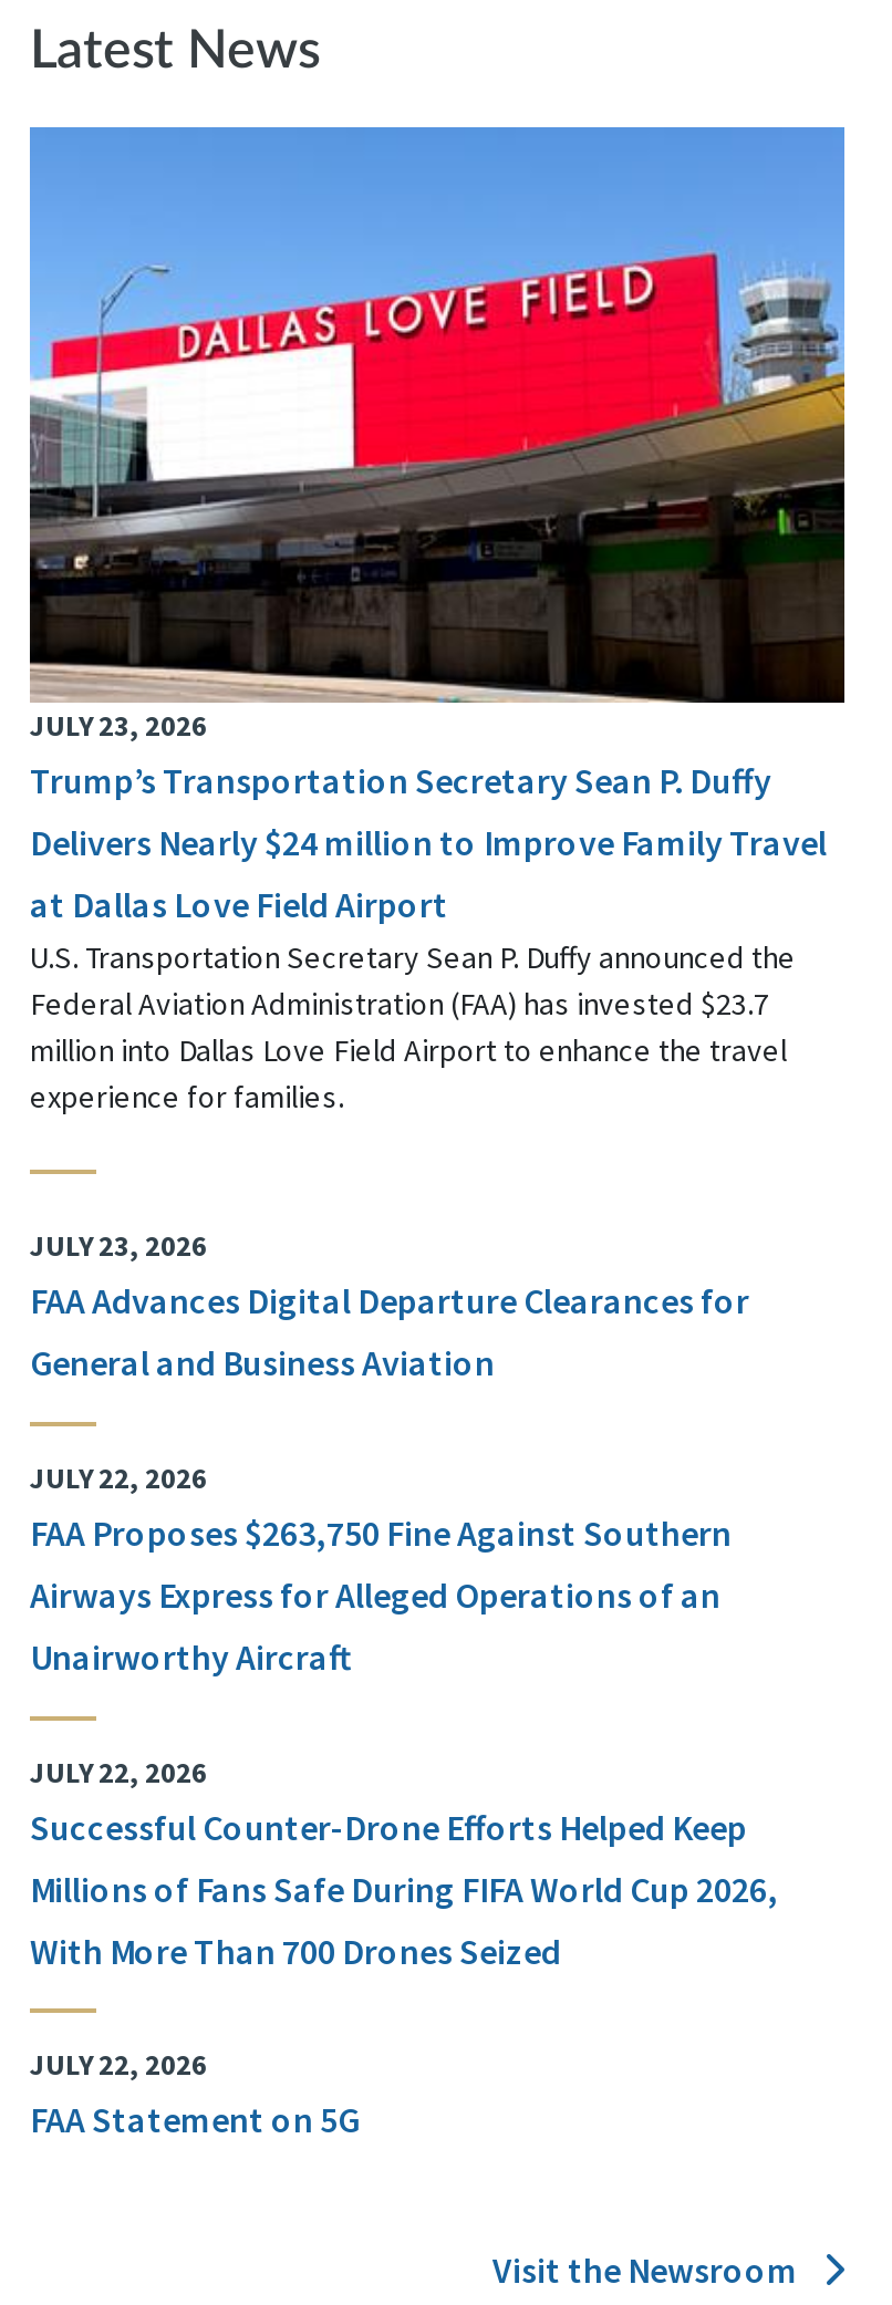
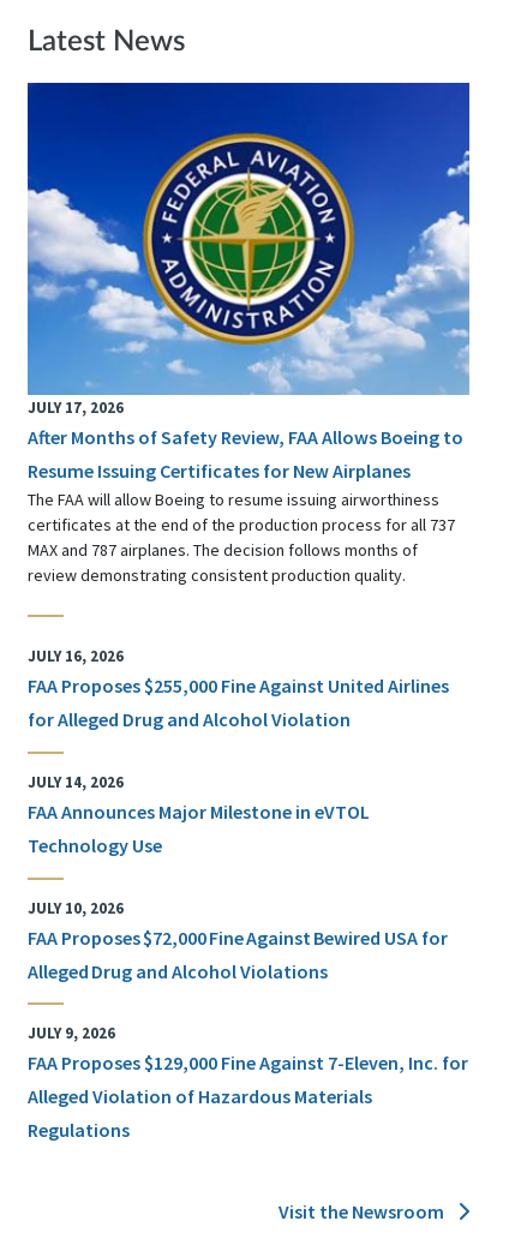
[28,125,847,1116] [image] | JULY 23, 2026 | Trump’s Transportation Secretary Sean P. Duffy | Delivers Nearly $24 million to Improve Family Travel | at Dallas Love Field Airport | U.S. Transportation Secretary Sean P. Duffy announced the | Federal Aviation Administration (FAA) has invested $23.7 | million into Dallas Love Field Airport to enhance the travel | experience for families. -> [26,82,471,585] [image] | JULY 17, 2026 | After Months of Safety Review, FAA Allows Boeing to | Resume Issuing Certificates for New Airplanes | The FAA will allow Boeing to resume issuing airworthiness | certificates at the end of the production process for all 737 | MAX and 787 airplanes. The decision follows months of | review demonstrating consistent production quality.
[30,1228,749,1385] JULY 23, 2026 | FAA Advances Digital Departure Clearances for | General and Business Aviation -> [28,646,449,732] JULY 16, 2026 | FAA Proposes $255,000 Fine Against United Airlines | for Alleged Drug and Alcohol Violation
[30,1460,732,1679] JULY 22, 2026 | FAA Proposes $263,750 Fine Against Southern | Airways Express for Alleged Operations of an | Unairworthy Aircraft -> [28,772,370,857] JULY 14, 2026 | FAA Announces Major Milestone in eVTOL | Technology Use
[30,1753,778,1972] JULY 22, 2026 | Successful Counter-Drone Efforts Helped Keep | Millions of Fans Safe During FIFA World Cup 2026, | With More Than 700 Drones Seized -> [28,898,448,983] JULY 10, 2026 | FAA Proposes $72,000 Fine Against Bewired USA for | Alleged Drug and Alcohol Violations
[30,2047,360,2142] JULY 22, 2026 | FAA Statement on 5G -> [28,1023,468,1142] JULY 9, 2026 | FAA Proposes $129,000 Fine Against 7-Eleven, Inc. for | Alleged Violation of Hazardous Materials | Regulations

